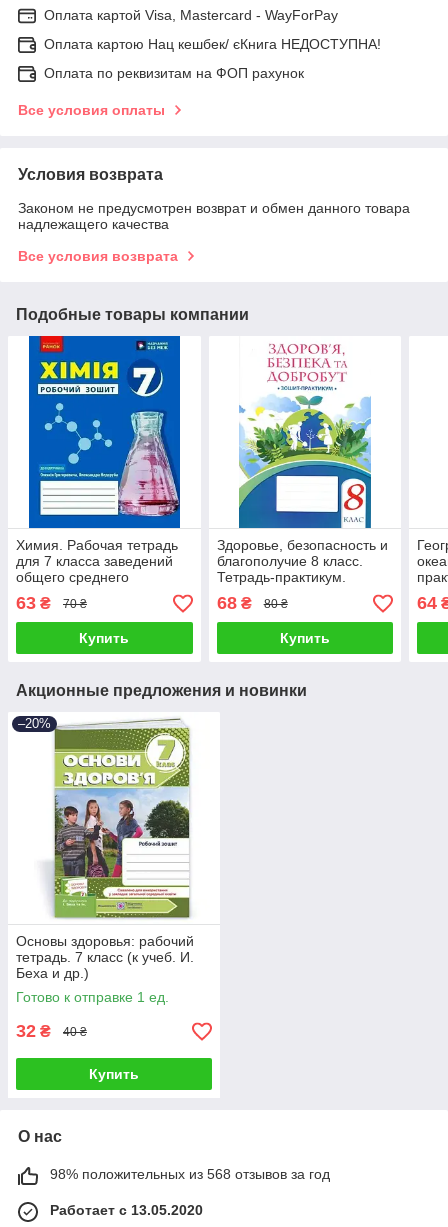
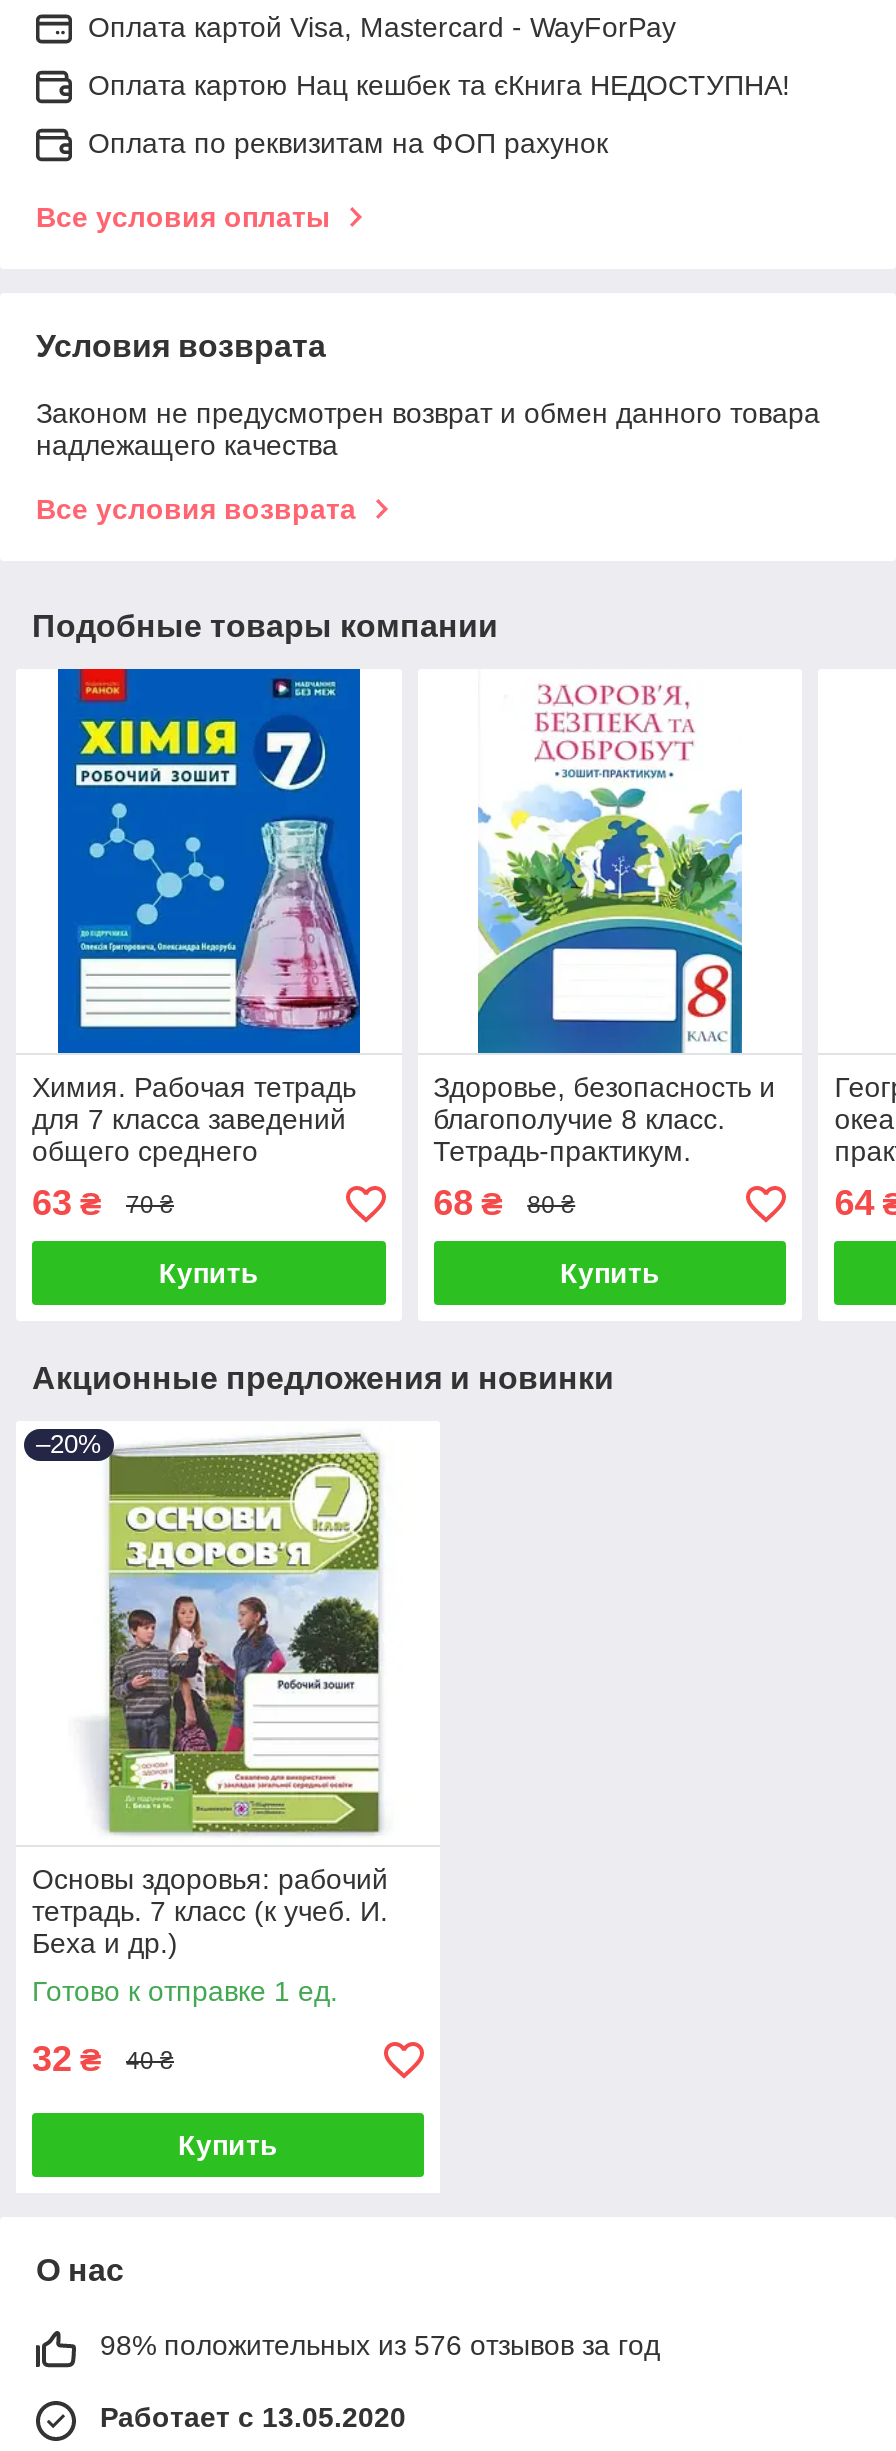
[44,36,381,52] Оплата картою Нац кешбек/ єКнига НЕДОСТУПНА! -> [88,69,790,101] Оплата картою Нац кешбек та єКнига НЕДОСТУПНА!
[50,1166,330,1182] 98% положительных из 568 отзывов за год -> [100,2330,660,2362] 98% положительных из 576 отзывов за год

